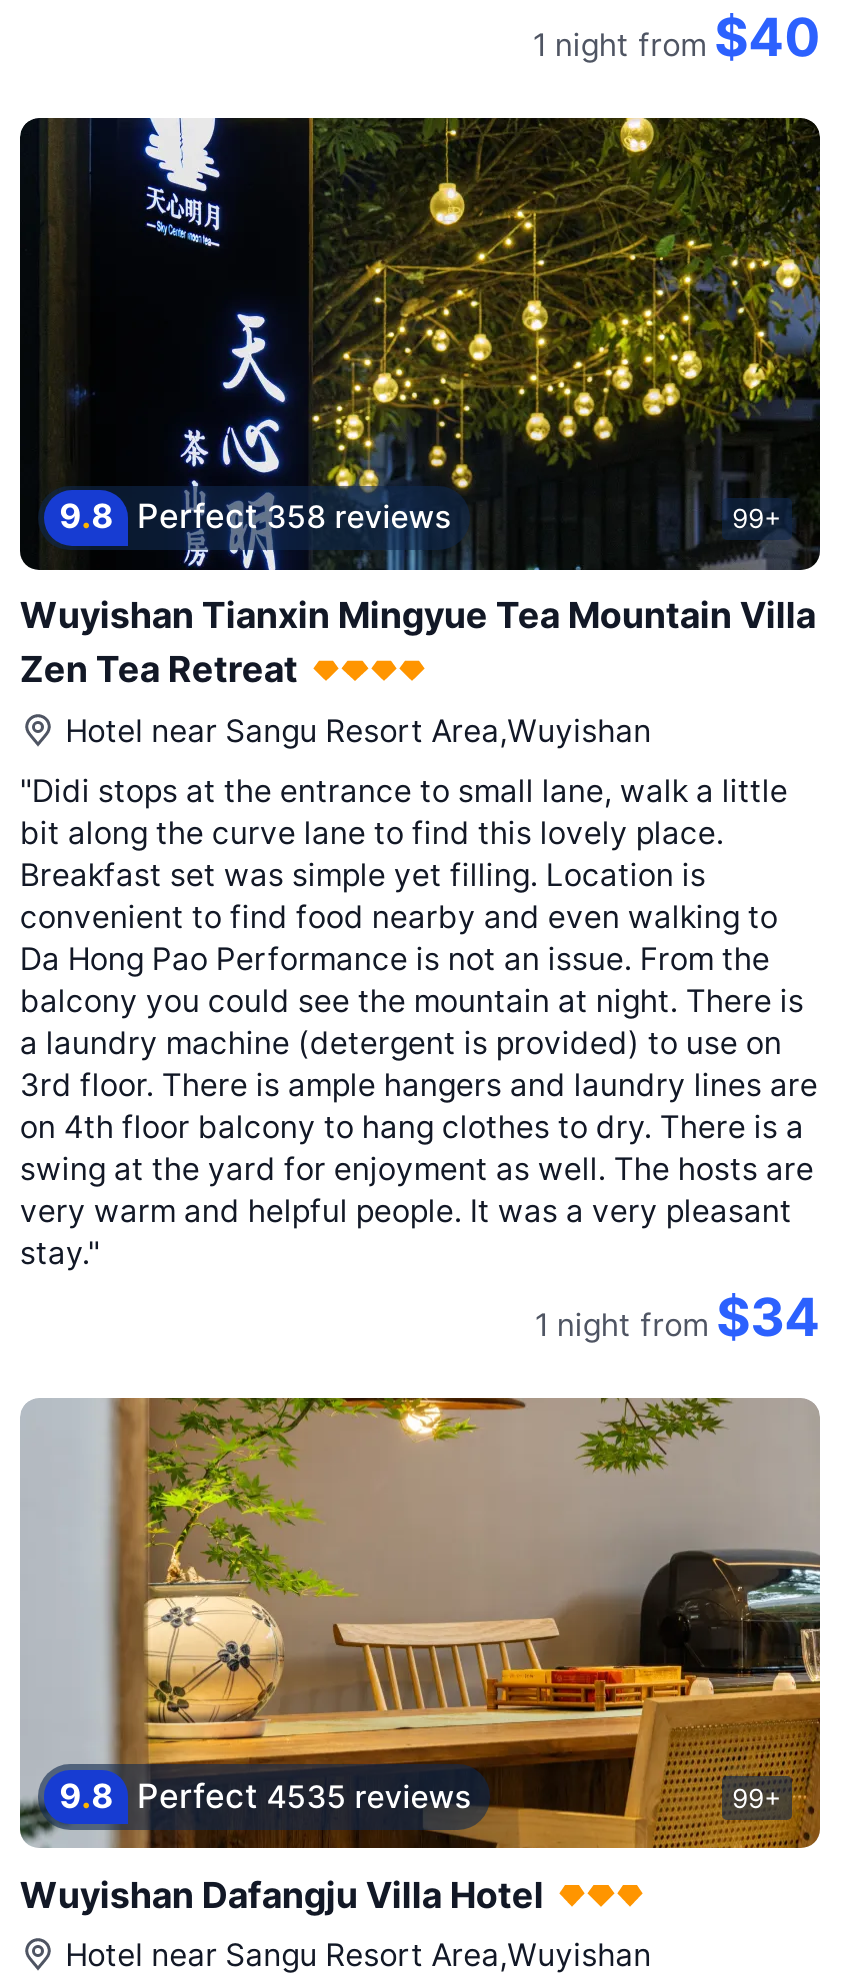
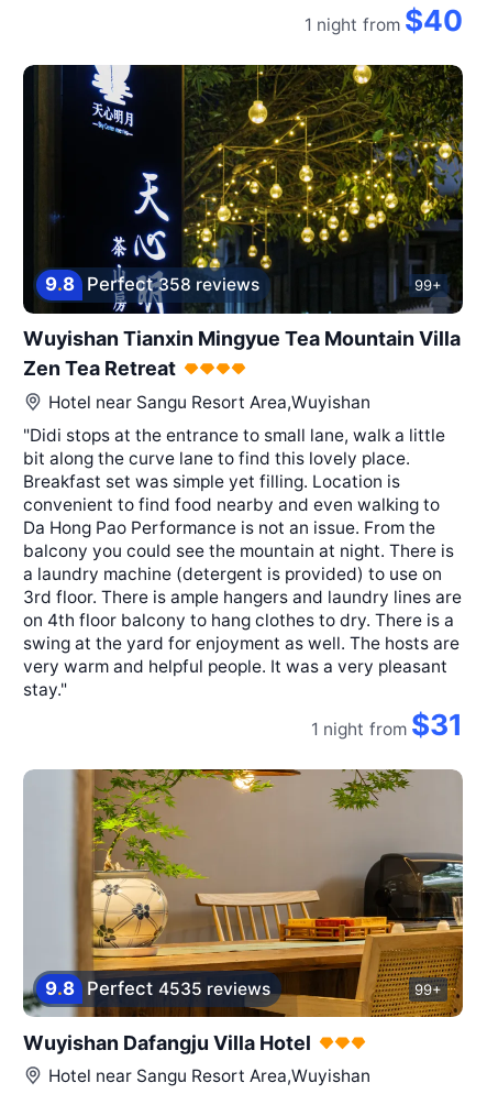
[535,1286,820,1348] 1 night from $34 -> [311,708,463,742] 1 night from $31

